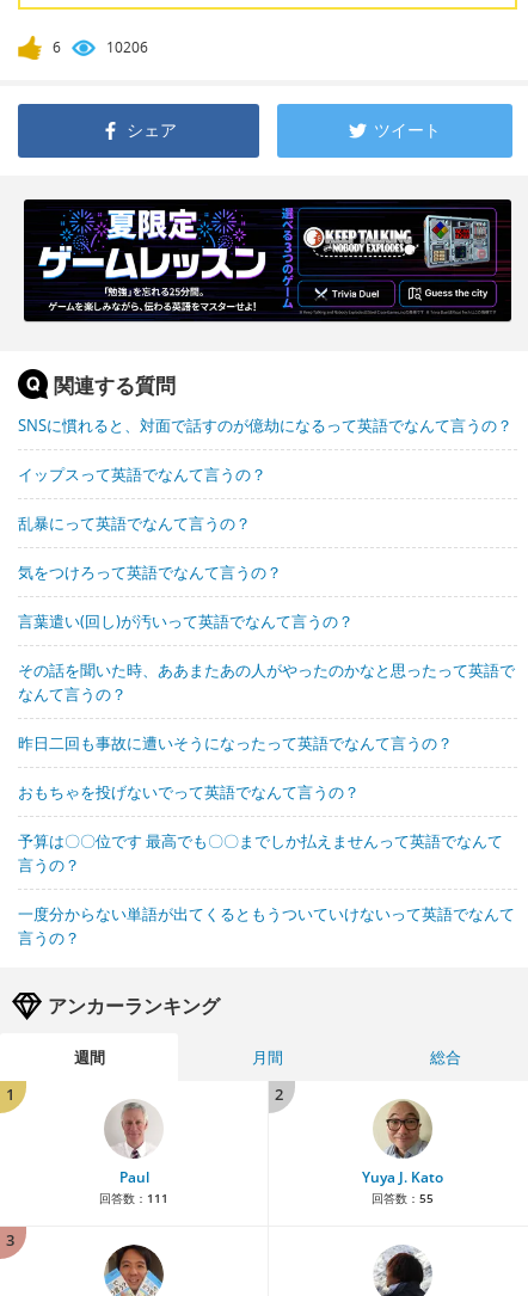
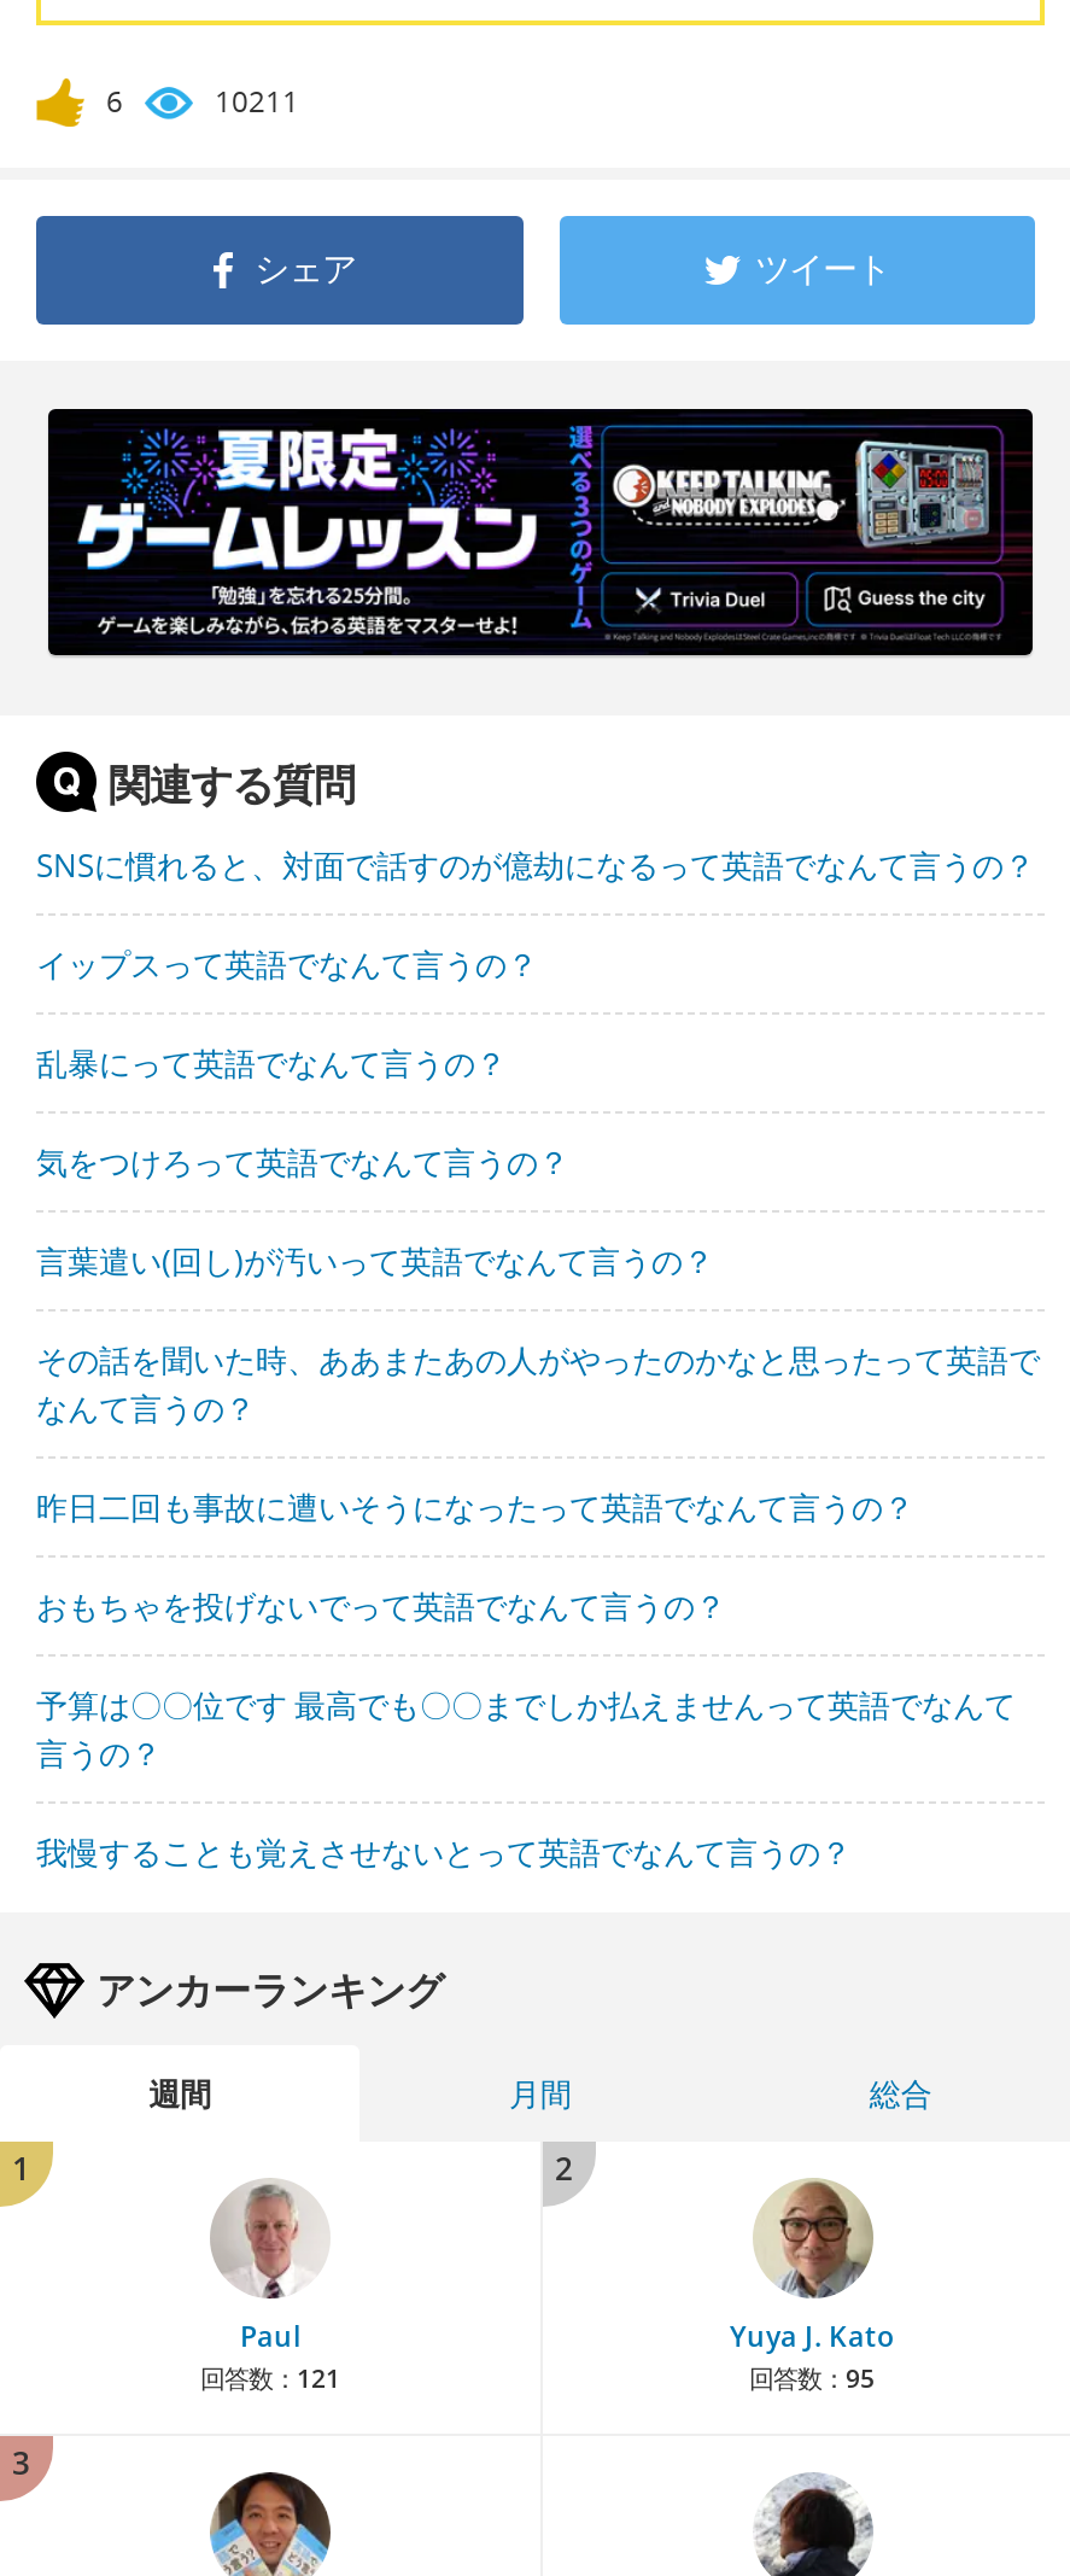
[106,37,148,57] 10206 -> [215,80,299,121] 10211
[18,903,515,948] 一度分からない単語が出てくるともうついていけないって英語でなんて | 言うの？ -> [36,1830,852,1873] 我慢することも覚えさせないとって英語でなんて言うの？
[99,1189,168,1206] 回答数：111 -> [200,2361,340,2395] 回答数：121
[371,1189,433,1206] 回答数：55 -> [749,2361,875,2395] 回答数：95

